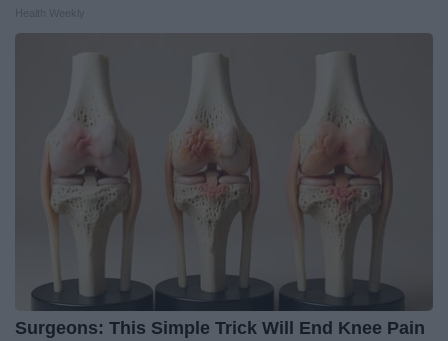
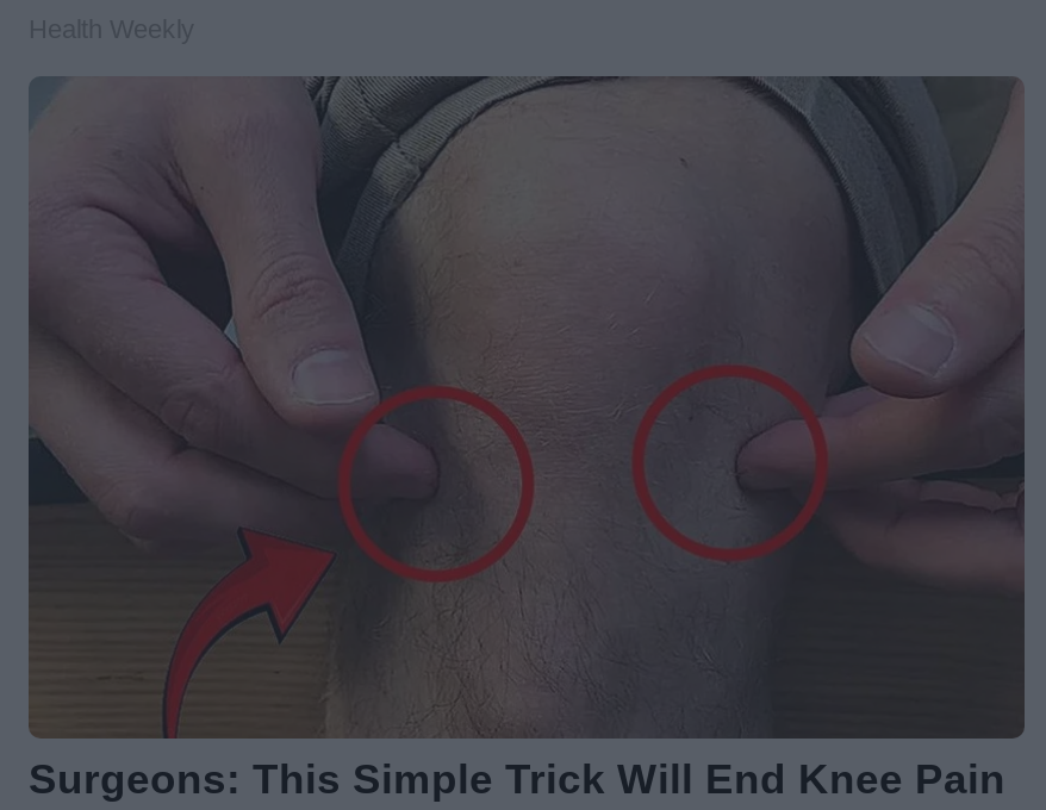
[16,34,433,312] [image] -> [29,76,1025,741] [image]

